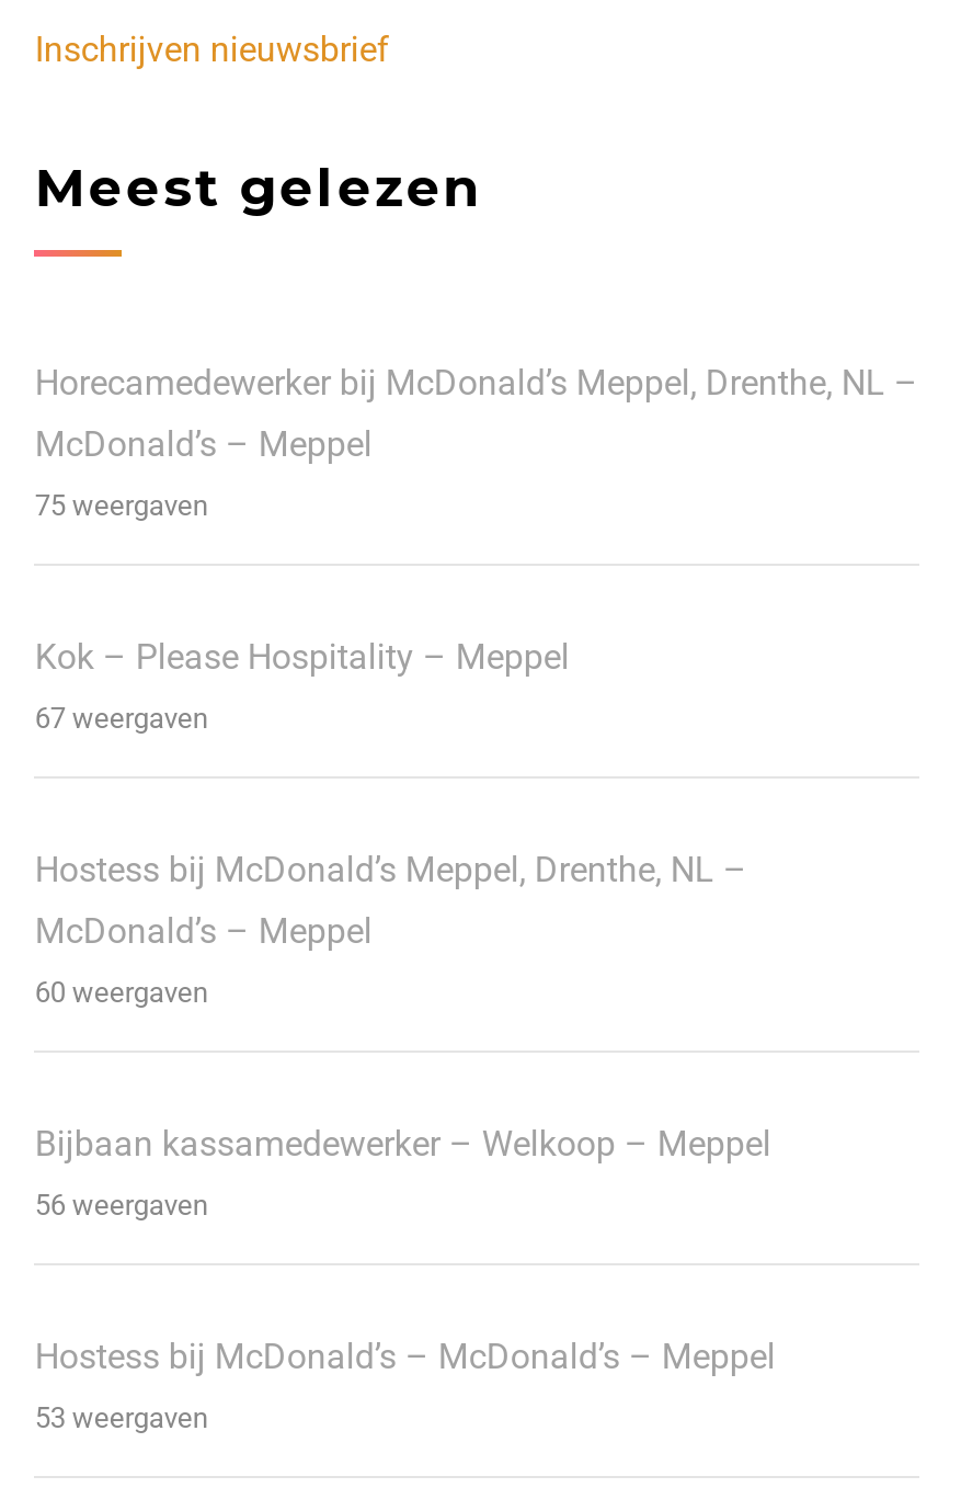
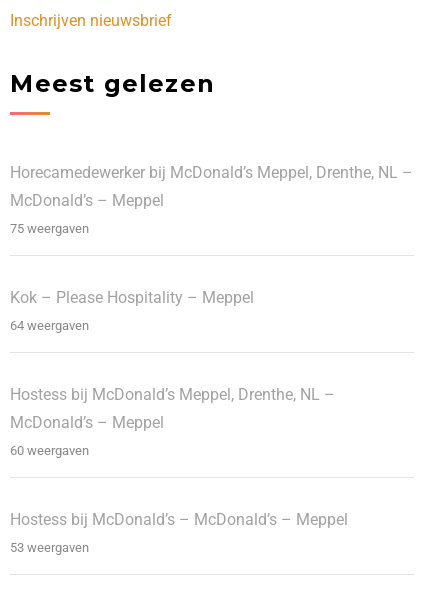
[35,701,208,734] 67 weergaven -> [10,318,89,333] 64 weergaven
[35,1122,771,1221] Bijbaan kassamedewerker – Welkoop – Meppel | 56 weergaven -> none

